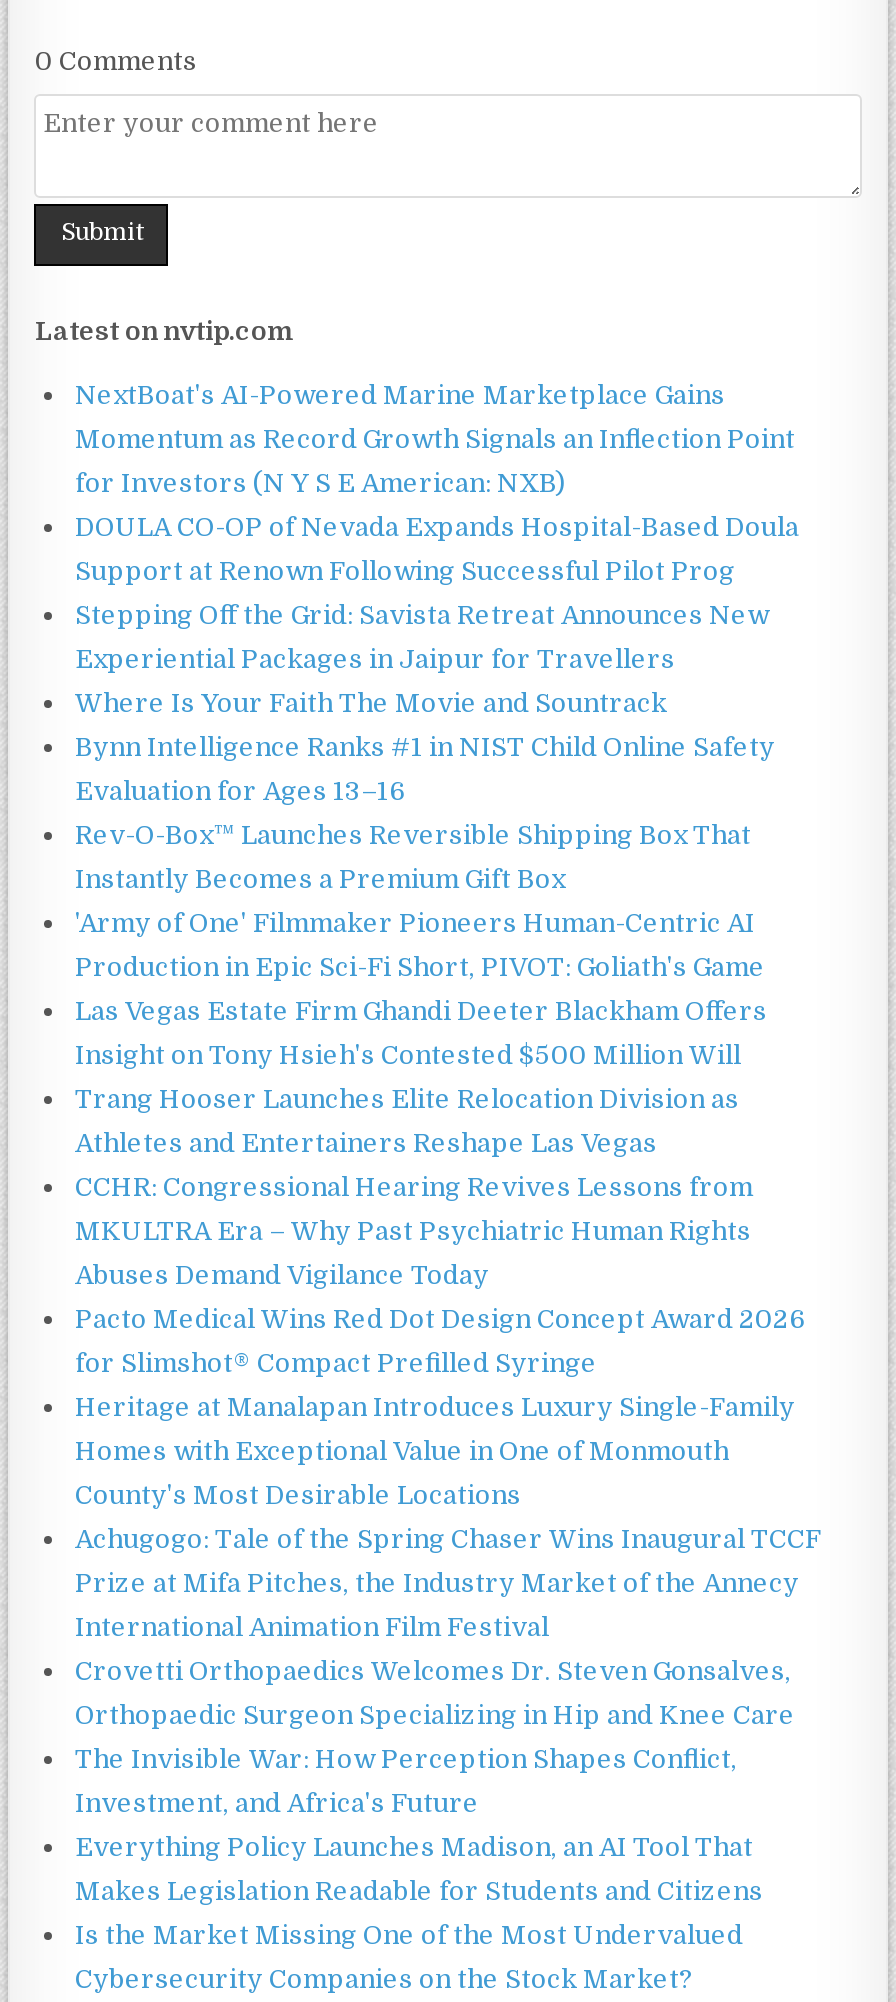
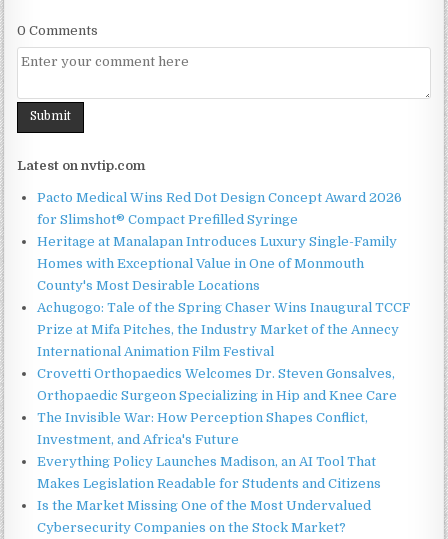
[75,379,799,1289] NextBoat's AI-Powered Marine Marketplace Gains | Momentum as Record Growth Signals an Inflection Point | for Investors (N Y S E American: NXB) | DOULA CO-OP of Nevada Expands Hospital-Based Doula | Support at Renown Following Successful Pilot Prog | Stepping Off the Grid: Savista Retreat Announces New | Experiential Packages in Jaipur for Travellers | Where Is Your Faith The Movie and Sountrack | Bynn Intelligence Ranks #1 in NIST Child Online Safety | Evaluation for Ages 13–16 | Rev-O-Box™ Launches Reversible Shipping Box That | Instantly Becomes a Premium Gift Box | 'Army of One' Filmmaker Pioneers Human-Centric AI | Production in Epic Sci-Fi Short, PIVOT: Goliath's Game | Las Vegas Estate Firm Ghandi Deeter Blackham Offers | Insight on Tony Hsieh's Contested $500 Million Will | Trang Hooser Launches Elite Relocation Division as | Athletes and Entertainers Reshape Las Vegas | CCHR: Congressional Hearing Revives Lessons from | MKULTRA Era – Why Past Psychiatric Human Rights | Abuses Demand Vigilance Today -> none

